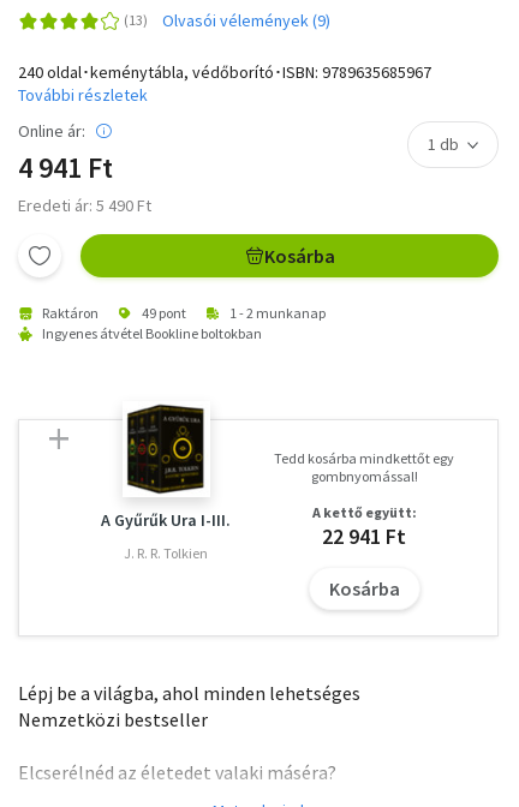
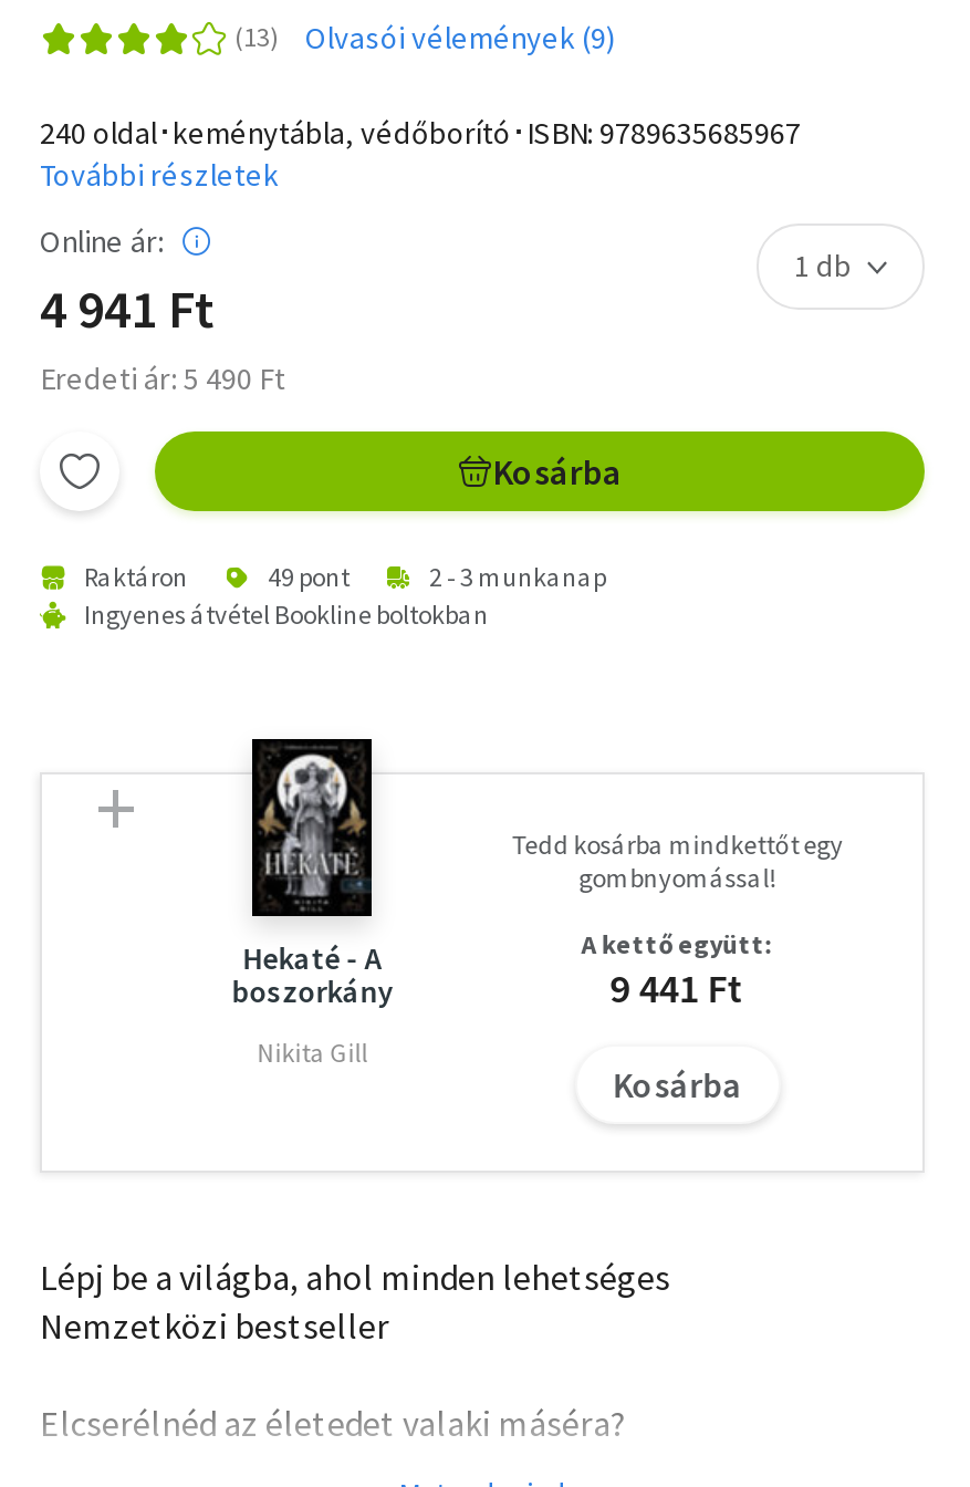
[229,304,326,322] 1 - 2 munkanap -> [429,561,606,594] 2 - 3 munkanap
[101,401,231,531] [image] | A Gyűrűk Ura I-III. -> [232,737,393,1012] [image] | Hekaté - A | boszorkány
[322,523,406,550] 22 941 Ft -> [610,963,745,1014] 9 441 Ft
[124,544,208,562] J. R. R. Tolkien -> [257,1036,368,1070] Nikita Gill

